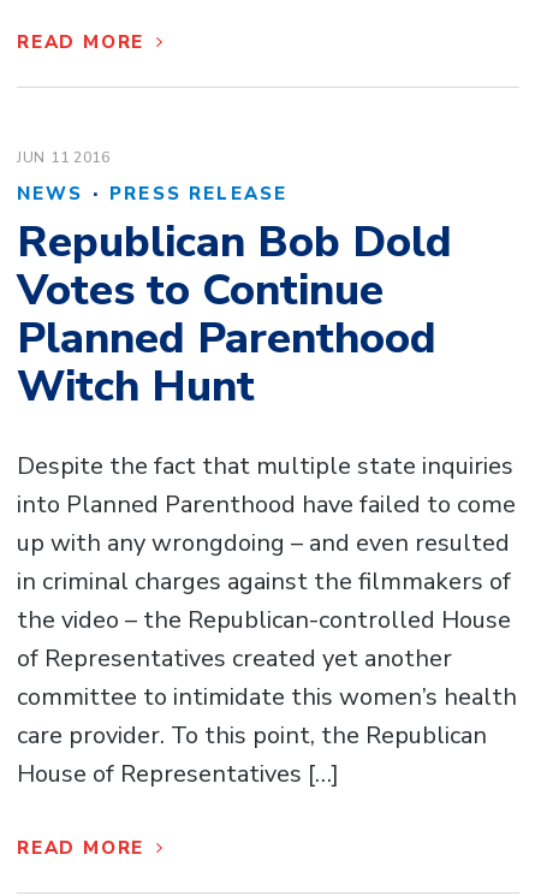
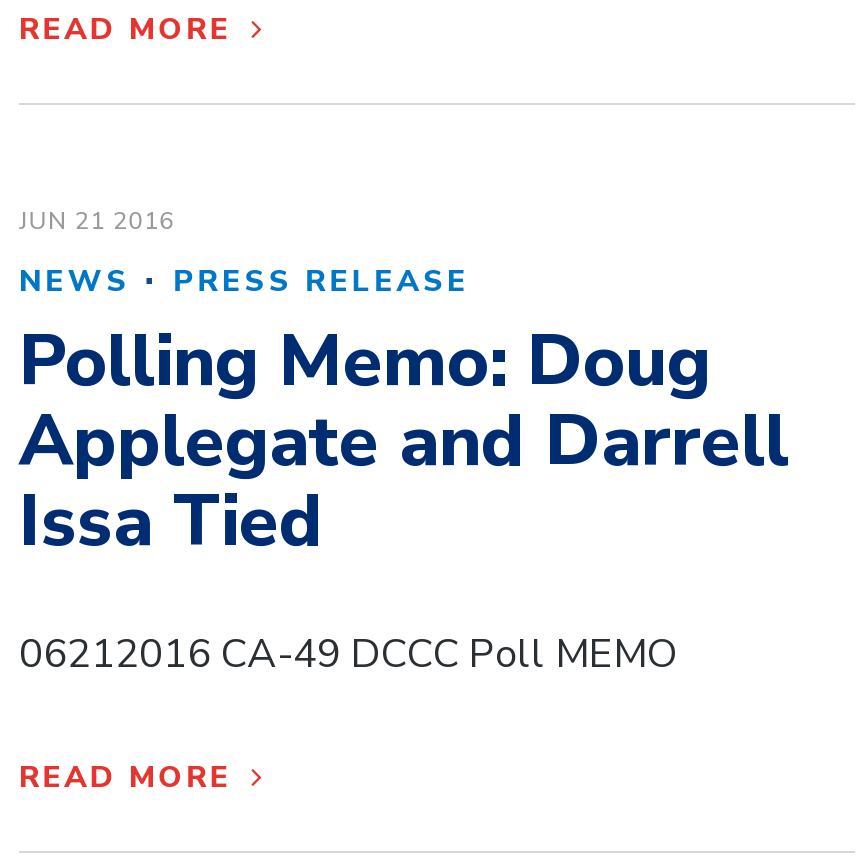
[17,148,110,167] JUN 11 2016 -> [19,205,175,237] JUN 21 2016
[17,213,452,416] Republican Bob Dold | Votes to Continue | Planned Parenthood | Witch Hunt -> [19,313,789,571] Polling Memo: Doug | Applegate and Darrell | Issa Tied
[17,450,517,790] Despite the fact that multiple state inquiries | into Planned Parenthood have failed to come | up with any wrongdoing – and even resulted | in criminal charges against the filmmakers of | the video – the Republican-controlled House | of Representatives created yet another | committee to intimidate this women’s health | care provider. To this point, the Republican | House of Representatives […] -> [19,627,677,681] 06212016 CA-49 DCCC Poll MEMO

